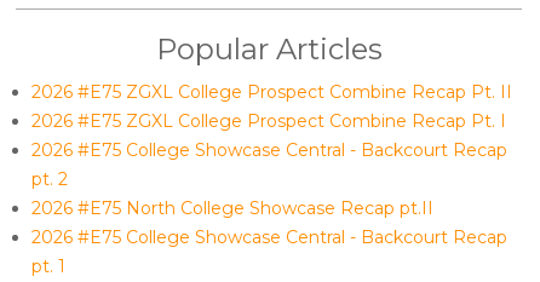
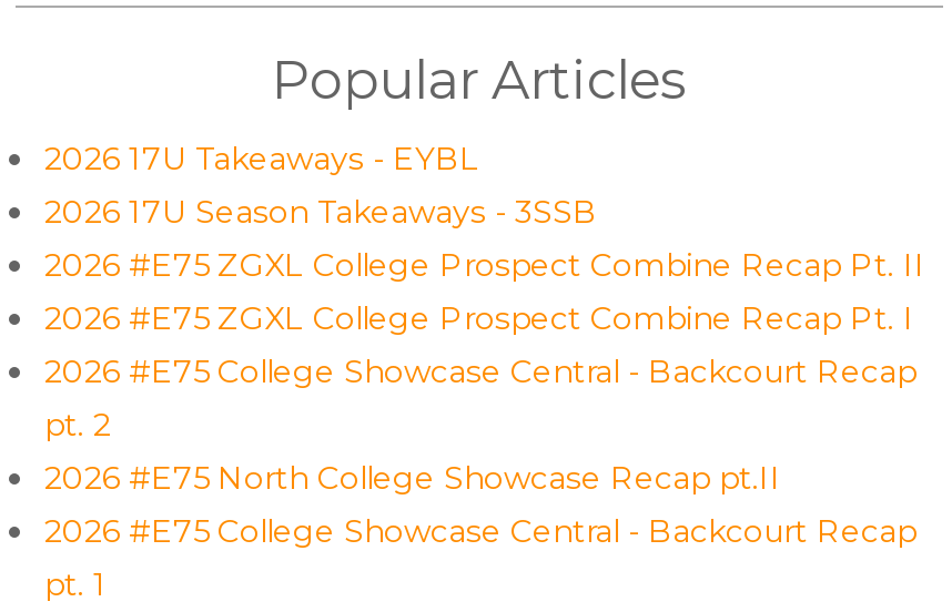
none -> [44,138,597,231] 2026 17U Takeaways - EYBL | 2026 17U Season Takeaways - 3SSB

